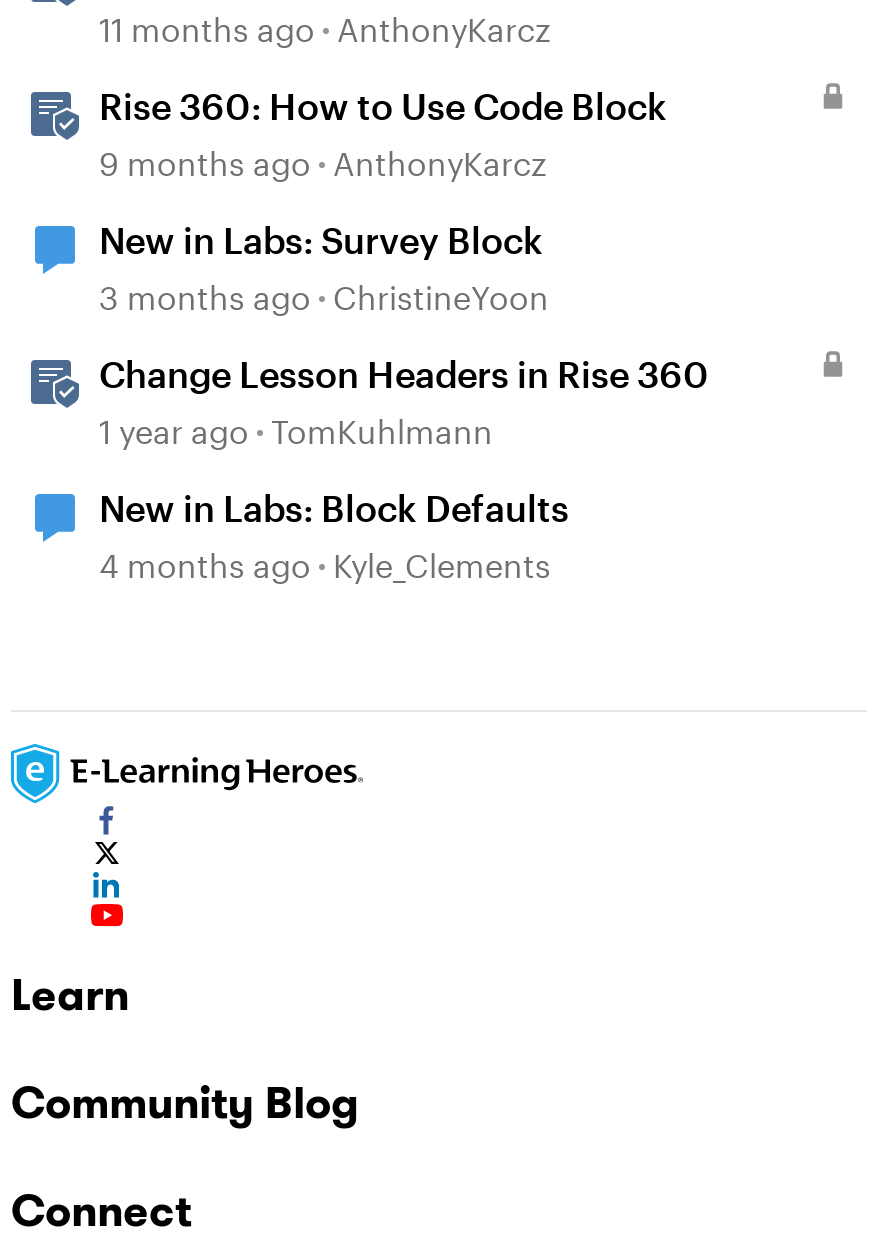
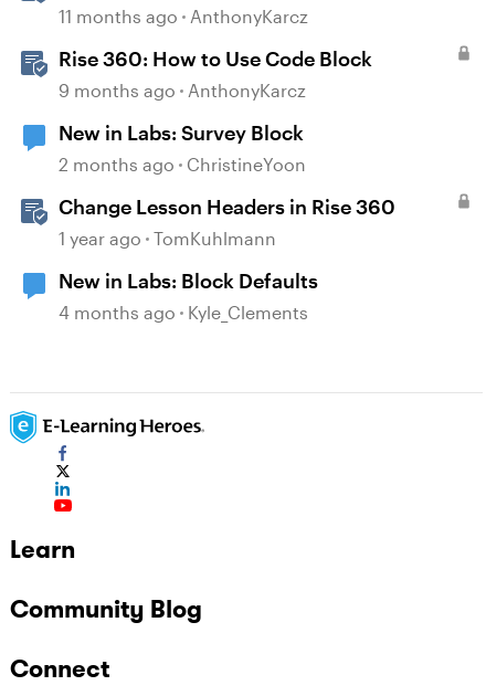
[99,278,549,316] 3 months ago ChristineYoon -> [59,154,306,175] 2 months ago ChristineYoon

